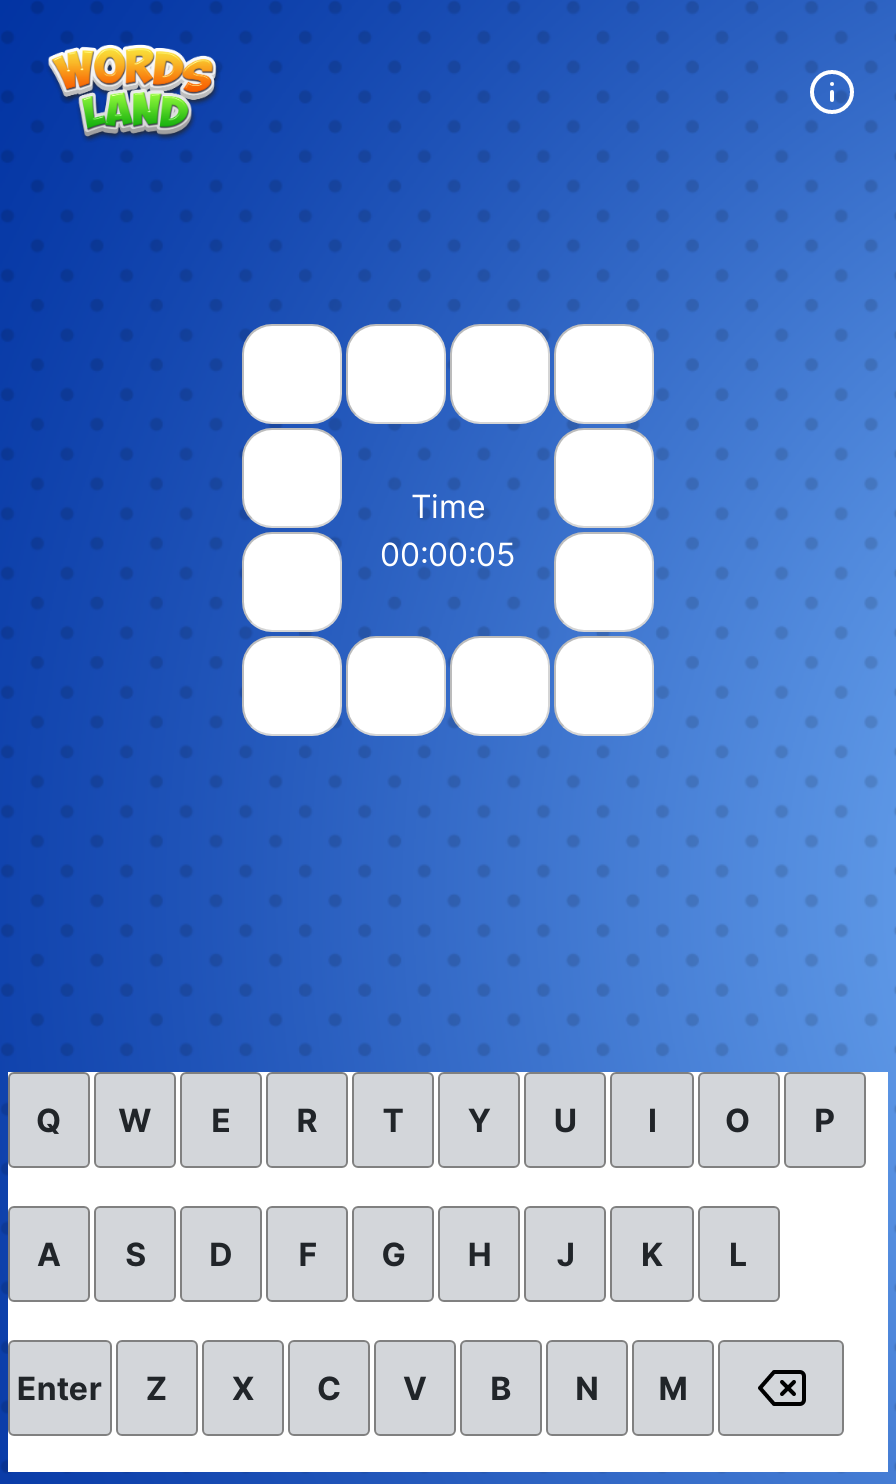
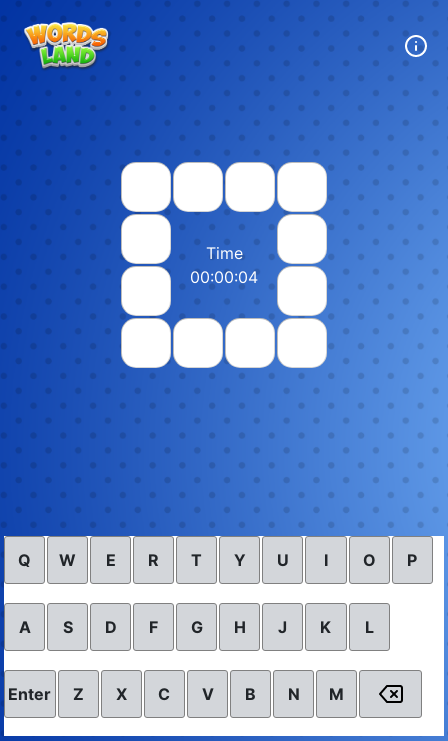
[380,534,516,574] 00:00:05 -> [190,267,258,287] 00:00:04

